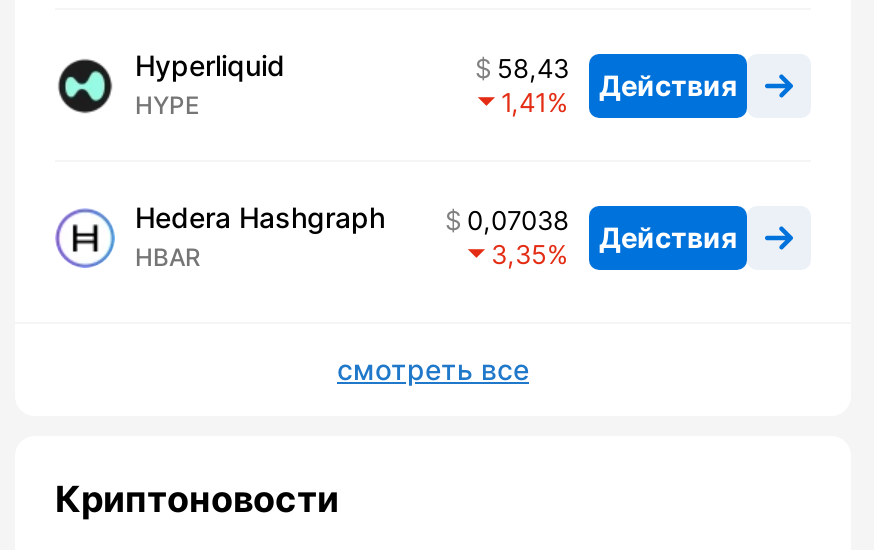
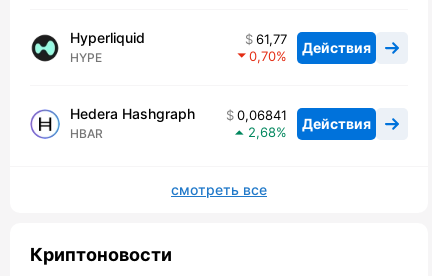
[497,53,737,102] 58,43 Действия -> [256,31,371,56] 61,77 Действия
[501,87,547,119] 1,41 -> [249,48,276,64] 0,70
[467,205,737,254] 0,07038 Действия -> [237,107,371,132] 0,06841 Действия
[491,239,547,271] 3,35 -> [248,124,276,140] 2,68

